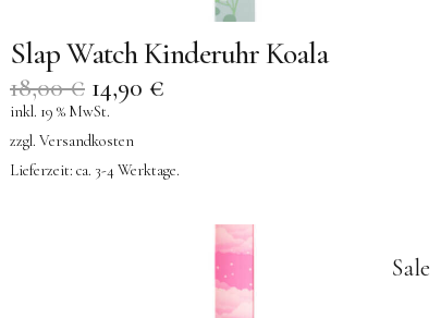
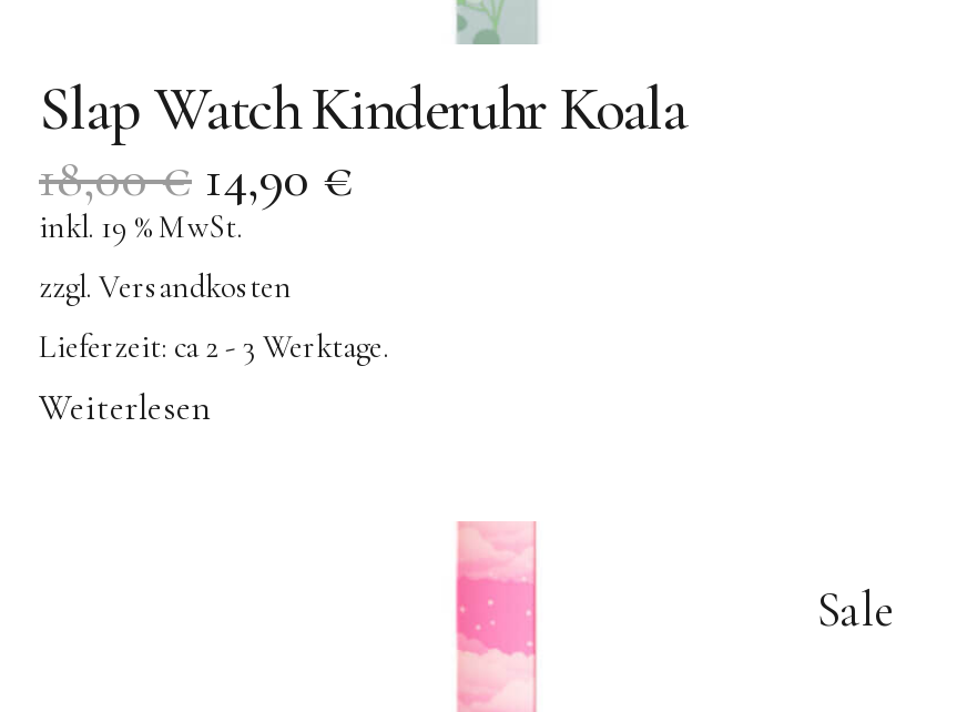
[10,161,180,180] Lieferzeit: ca. 3-4 Werktage. -> [39,329,389,431] Lieferzeit: ca 2 - 3 Werktage. | Weiterlesen

